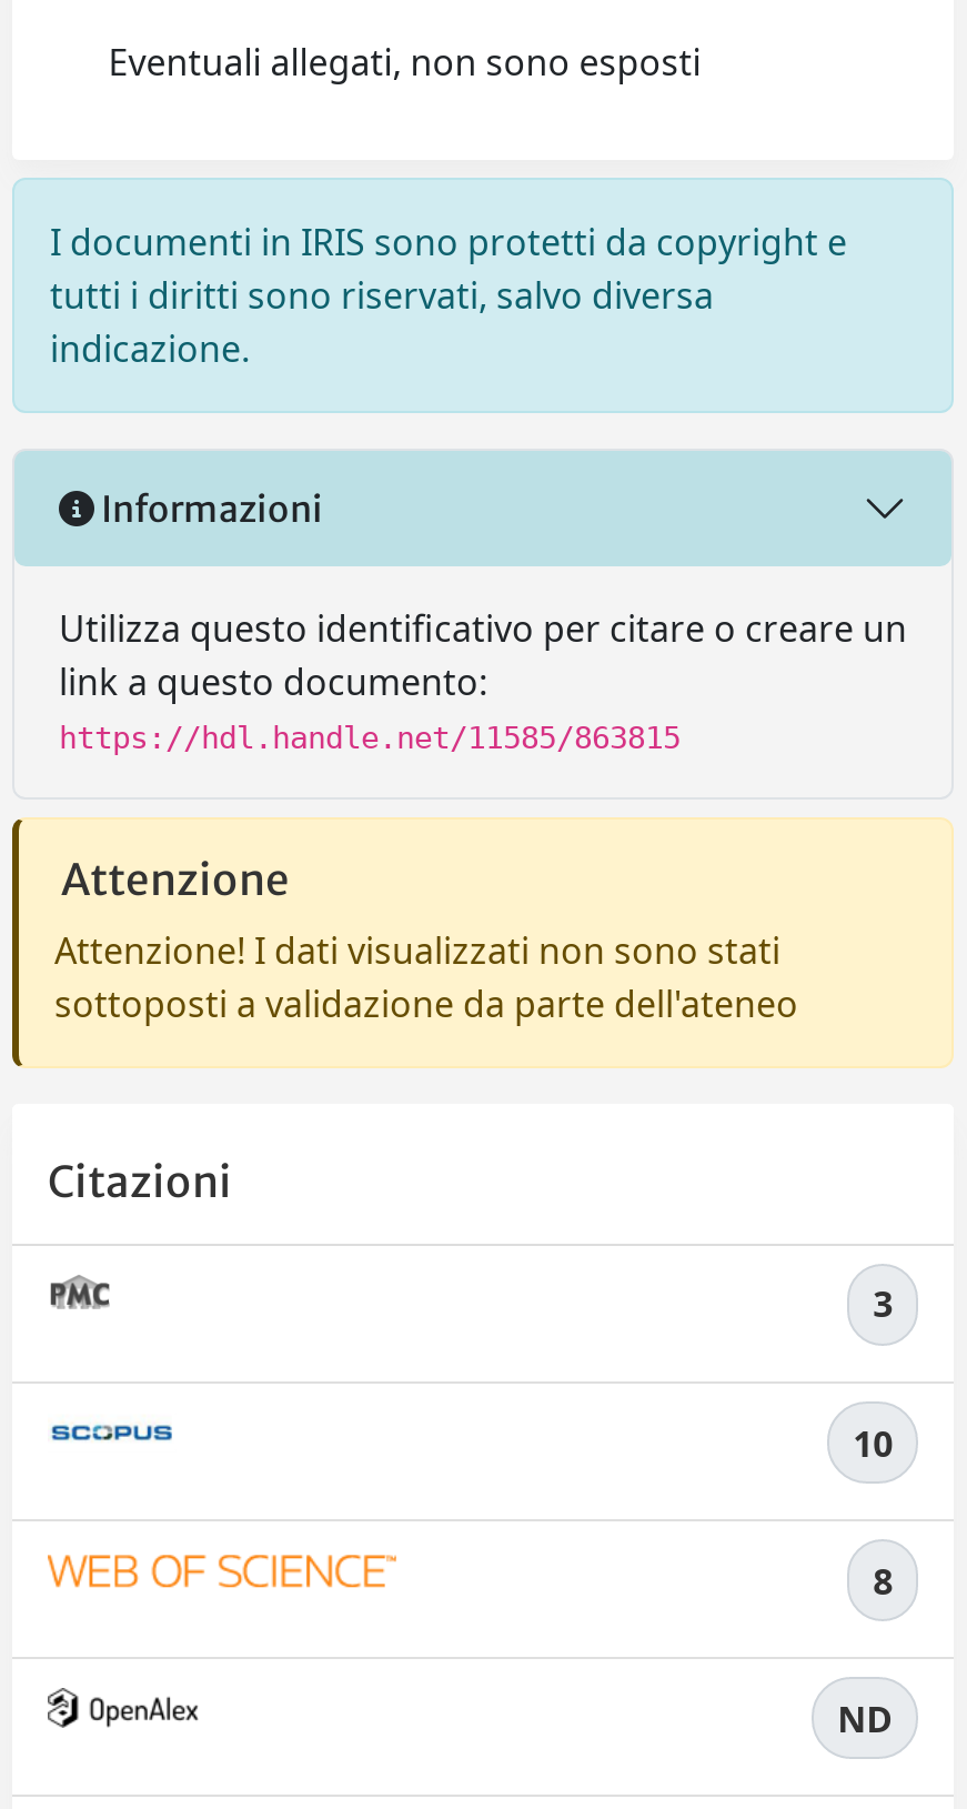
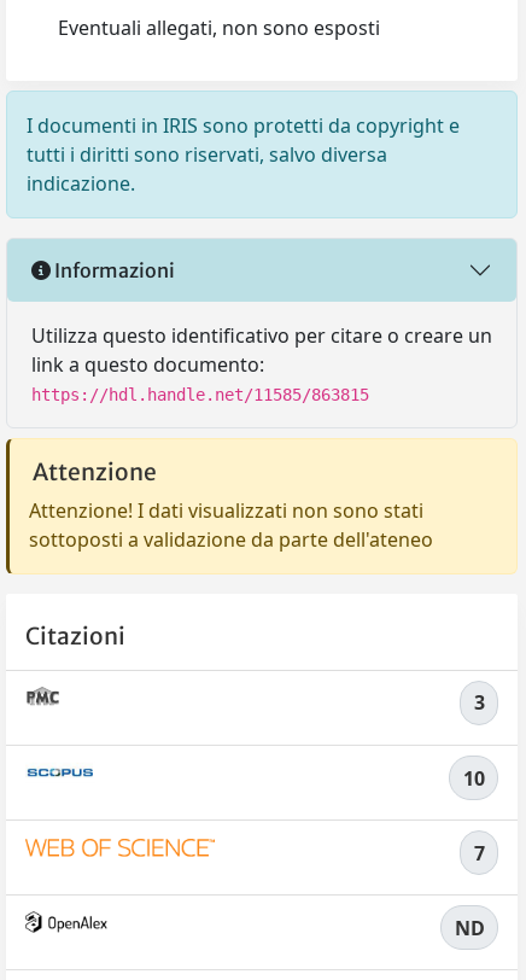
[873,1556,893,1605] 8 -> [474,840,484,866] 7

